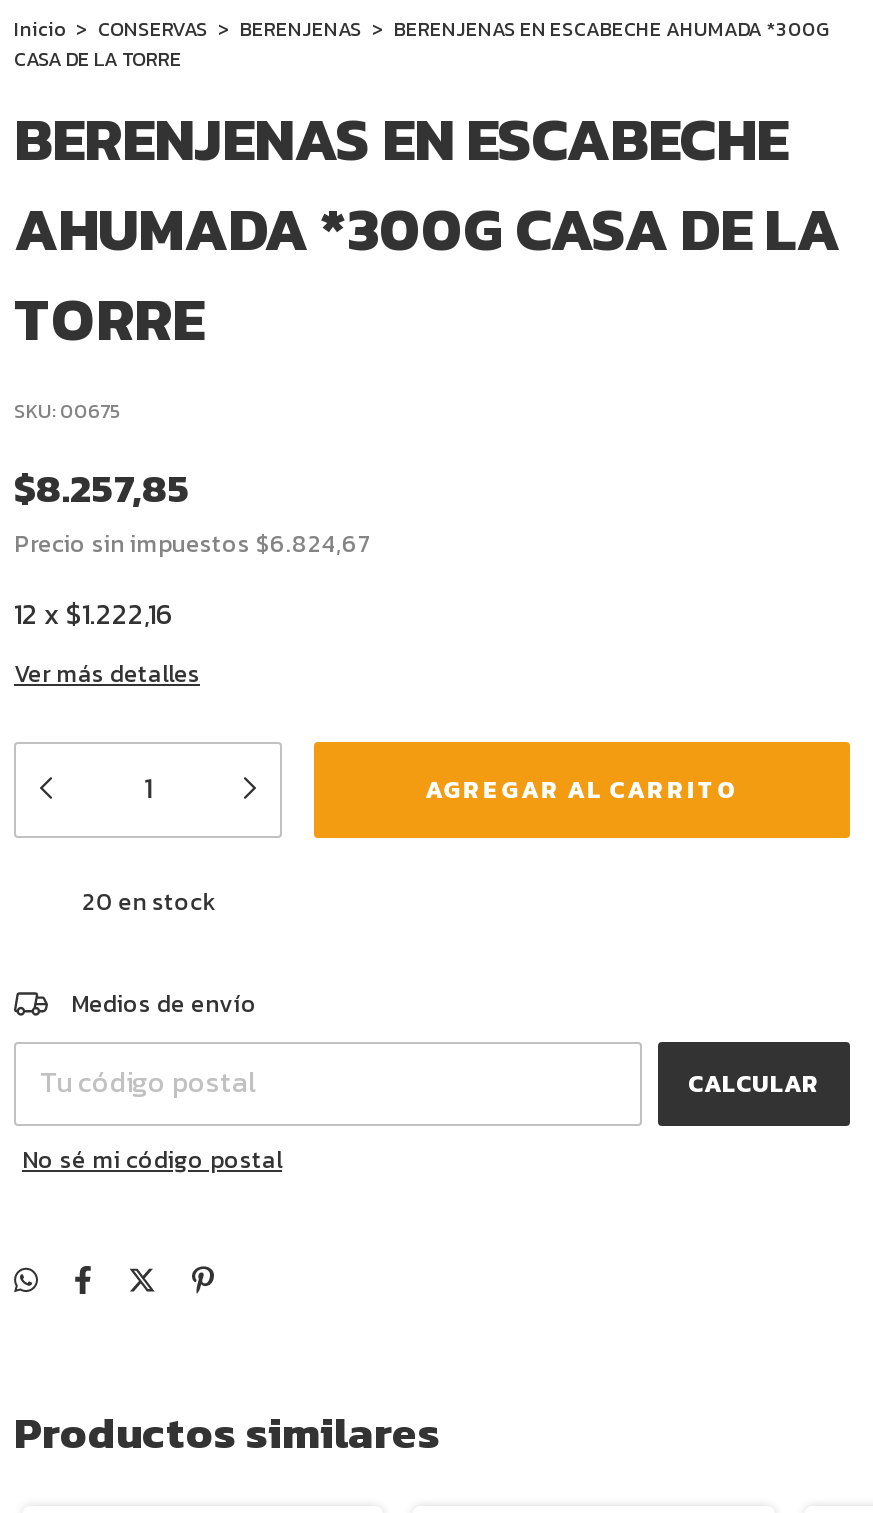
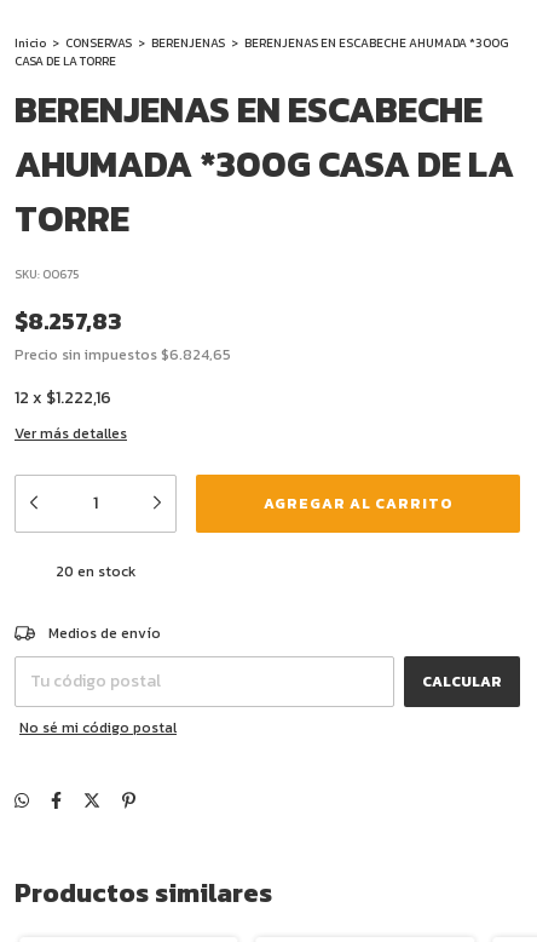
[14,458,190,518] $8.257,85 -> [15,303,122,339] $8.257,83
[14,526,372,562] Precio sin impuestos $6.824,67 -> [15,344,231,366] Precio sin impuestos $6.824,65

